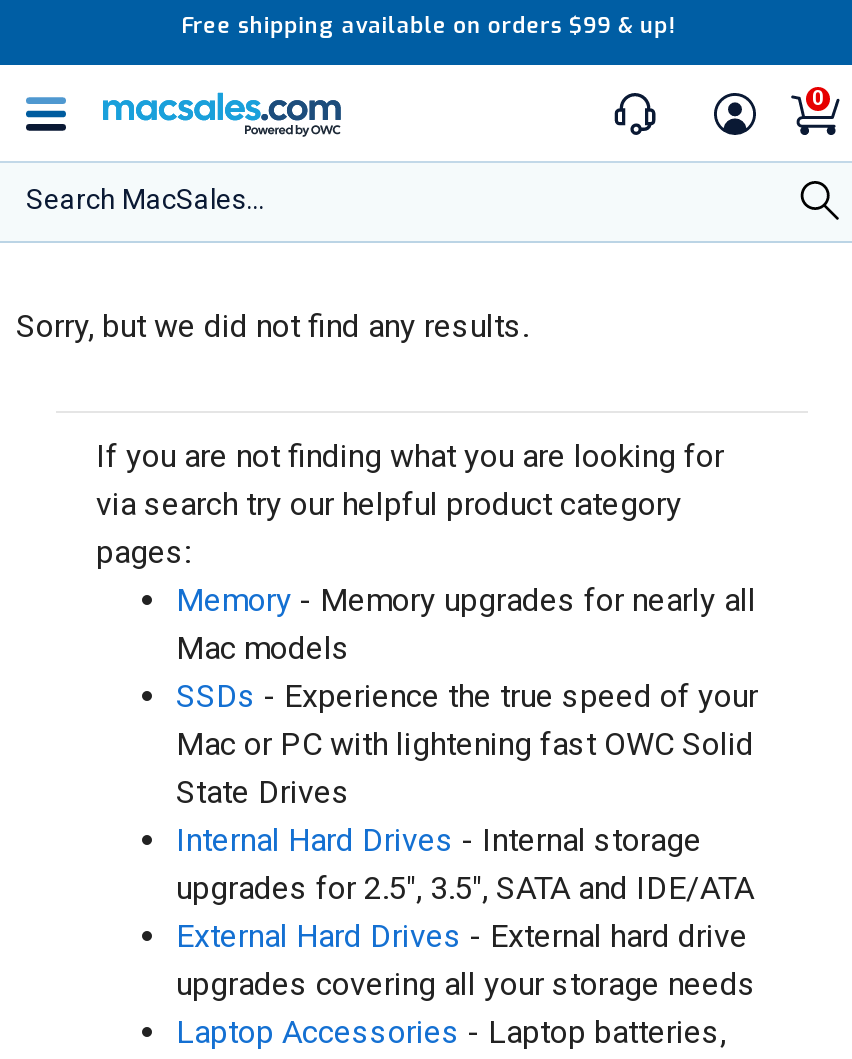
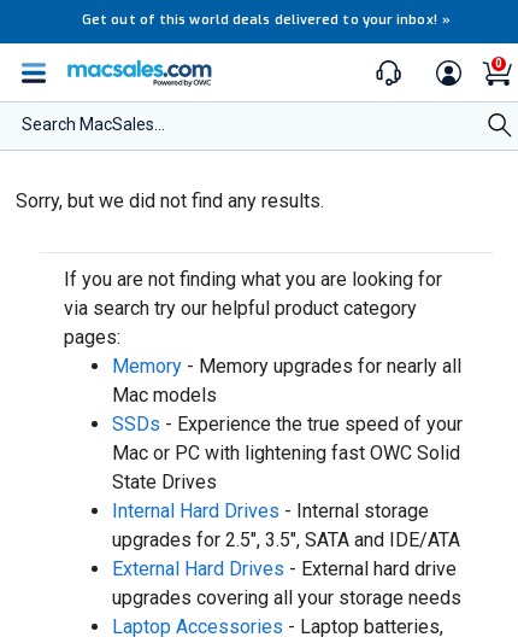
[181,11,675,41] Free shipping available on orders $99 & up! -> [82,11,450,29] Get out of this world deals delivered to your inbox! »

